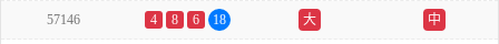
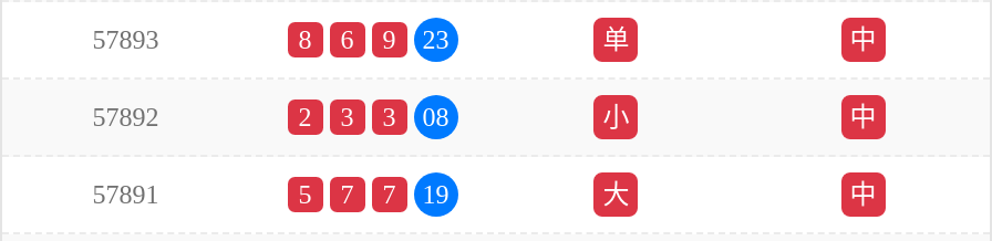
[47,12,157,28] 57146 | 4 -> [93,24,159,55] 57893
[213,12,226,28] 18 -> [93,24,876,210] 9 | 23 | 单 | 中 | 57892 | 2 | 3 | 3 | 08 | 小 | 中 | 57891 | 5 | 7 | 7 | 19

